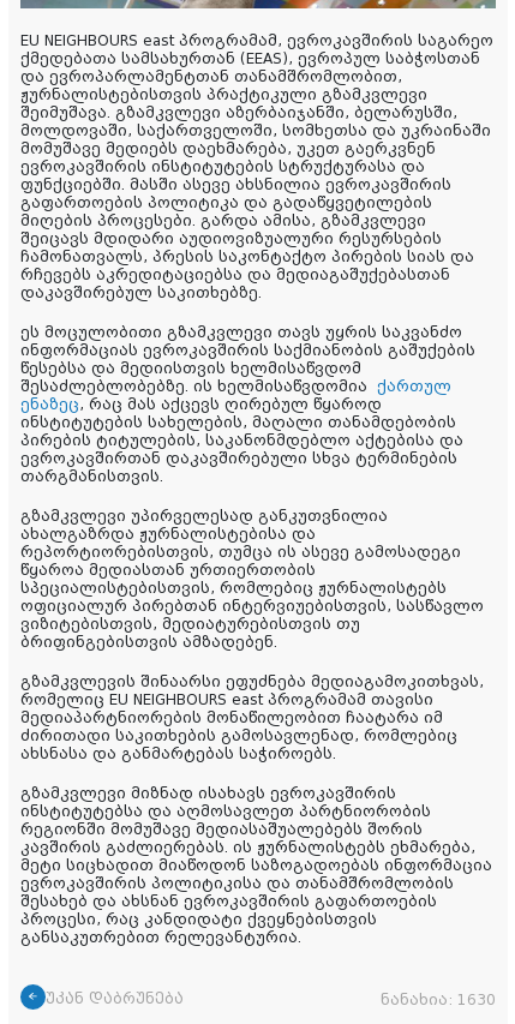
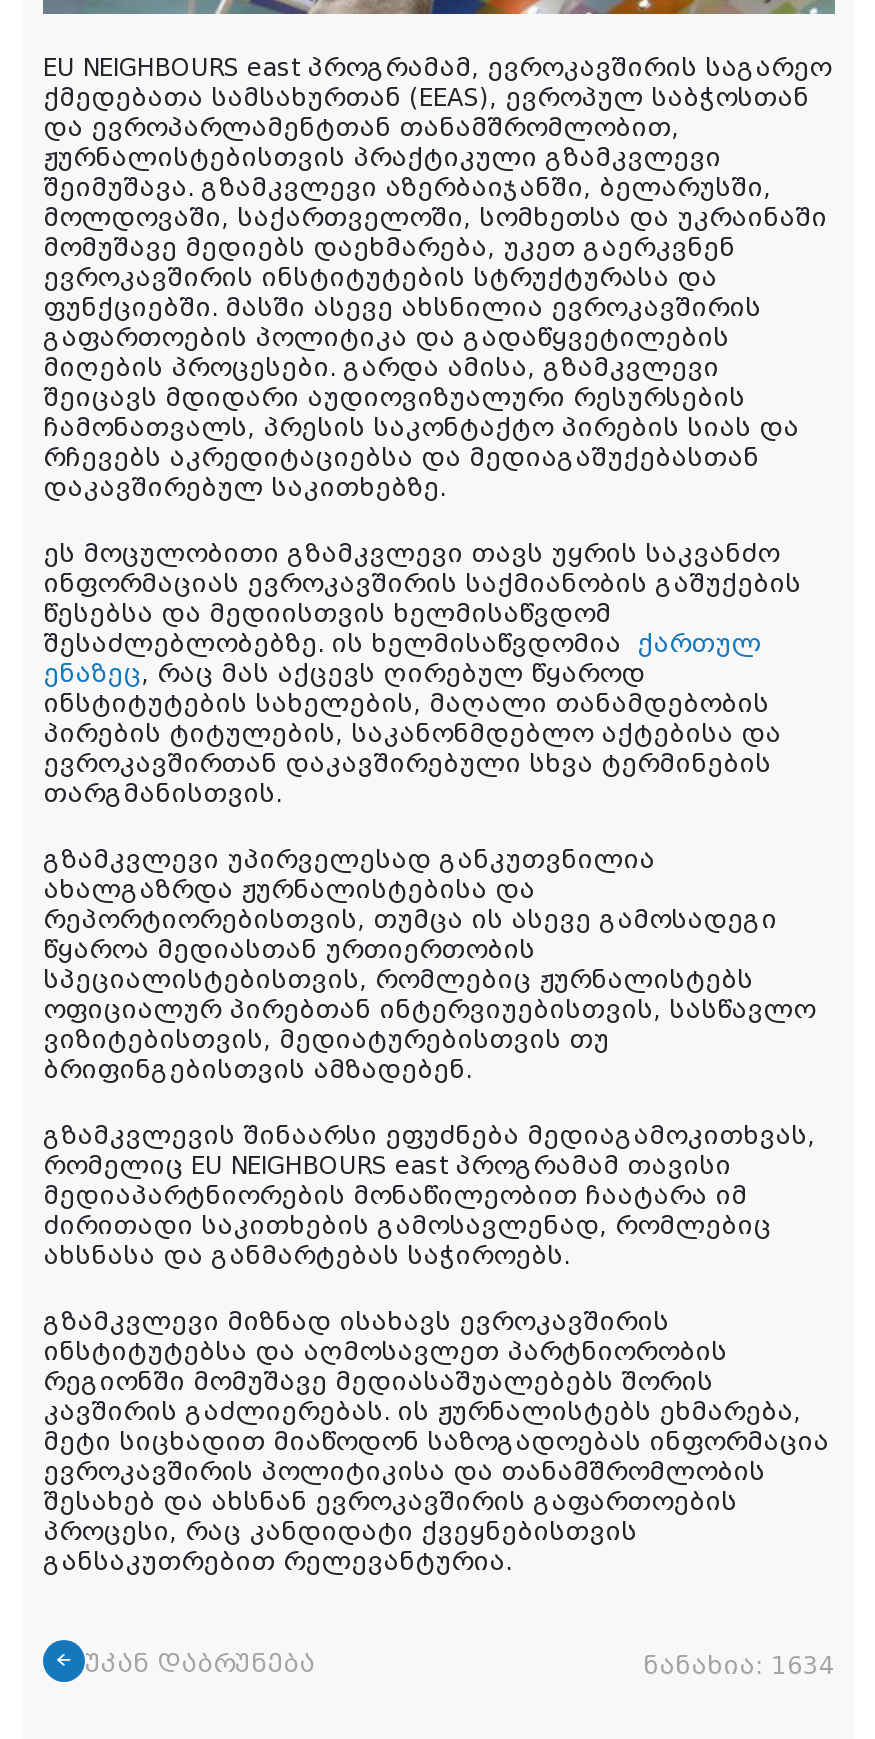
[381,991,496,1008] ნანახია: 1630 -> [643,1652,835,1680] ნანახია: 1634

